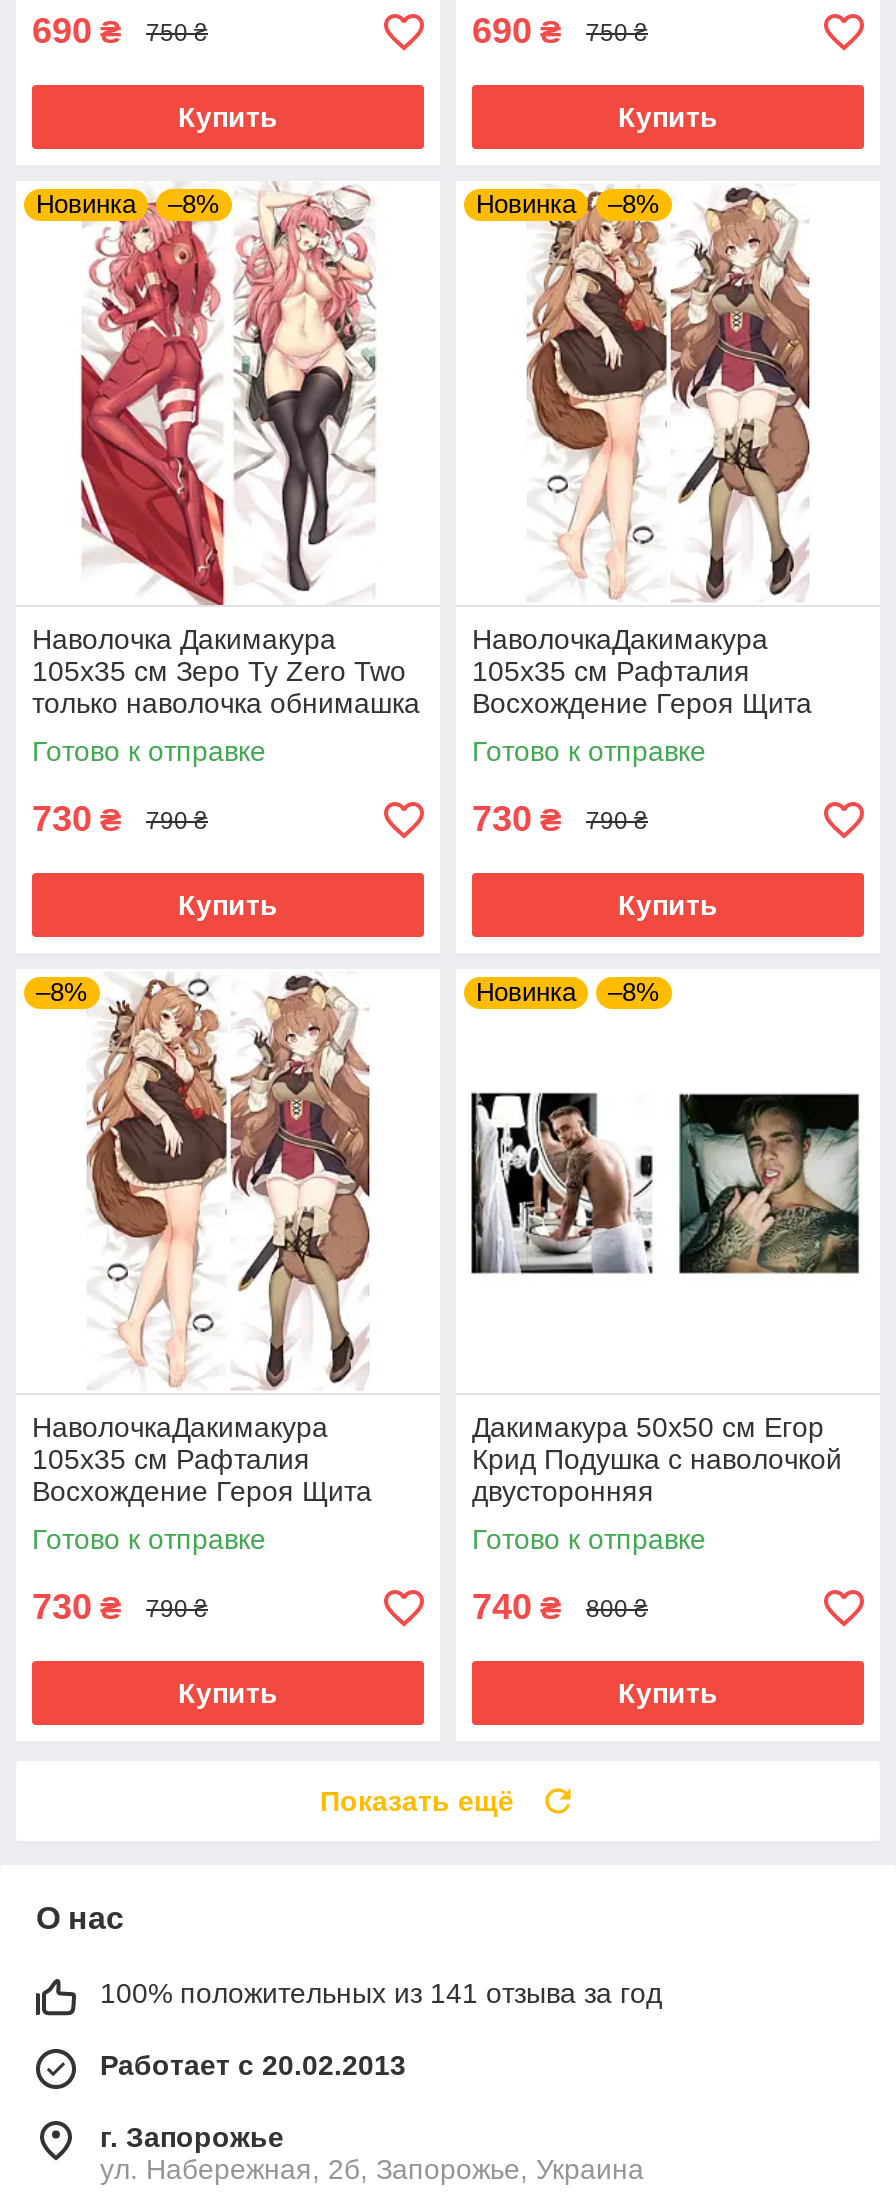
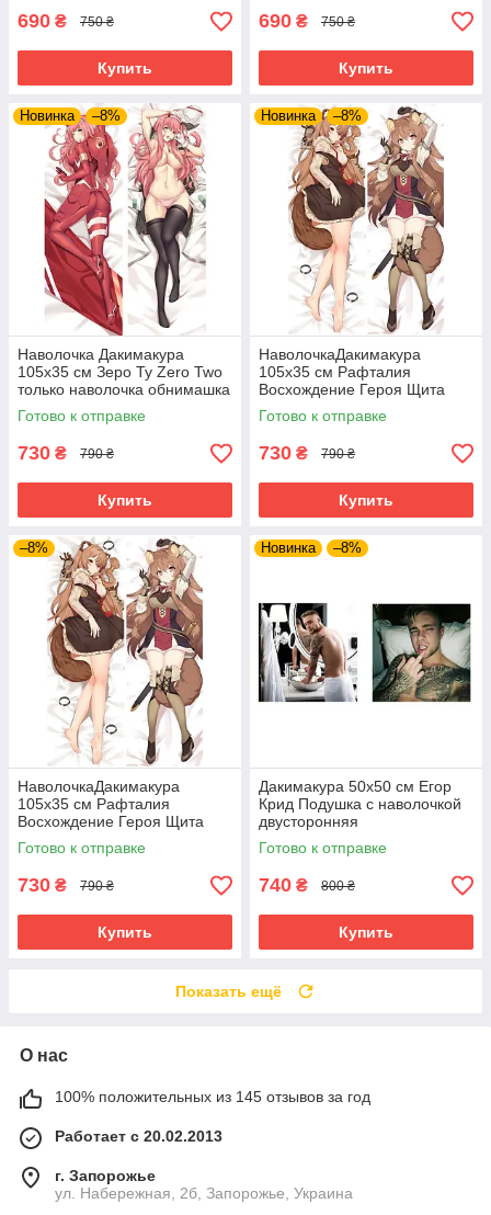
[100,1978,662,2010] 100% положительных из 141 отзыва за год -> [55,1088,370,1106] 100% положительных из 145 отзывов за год

